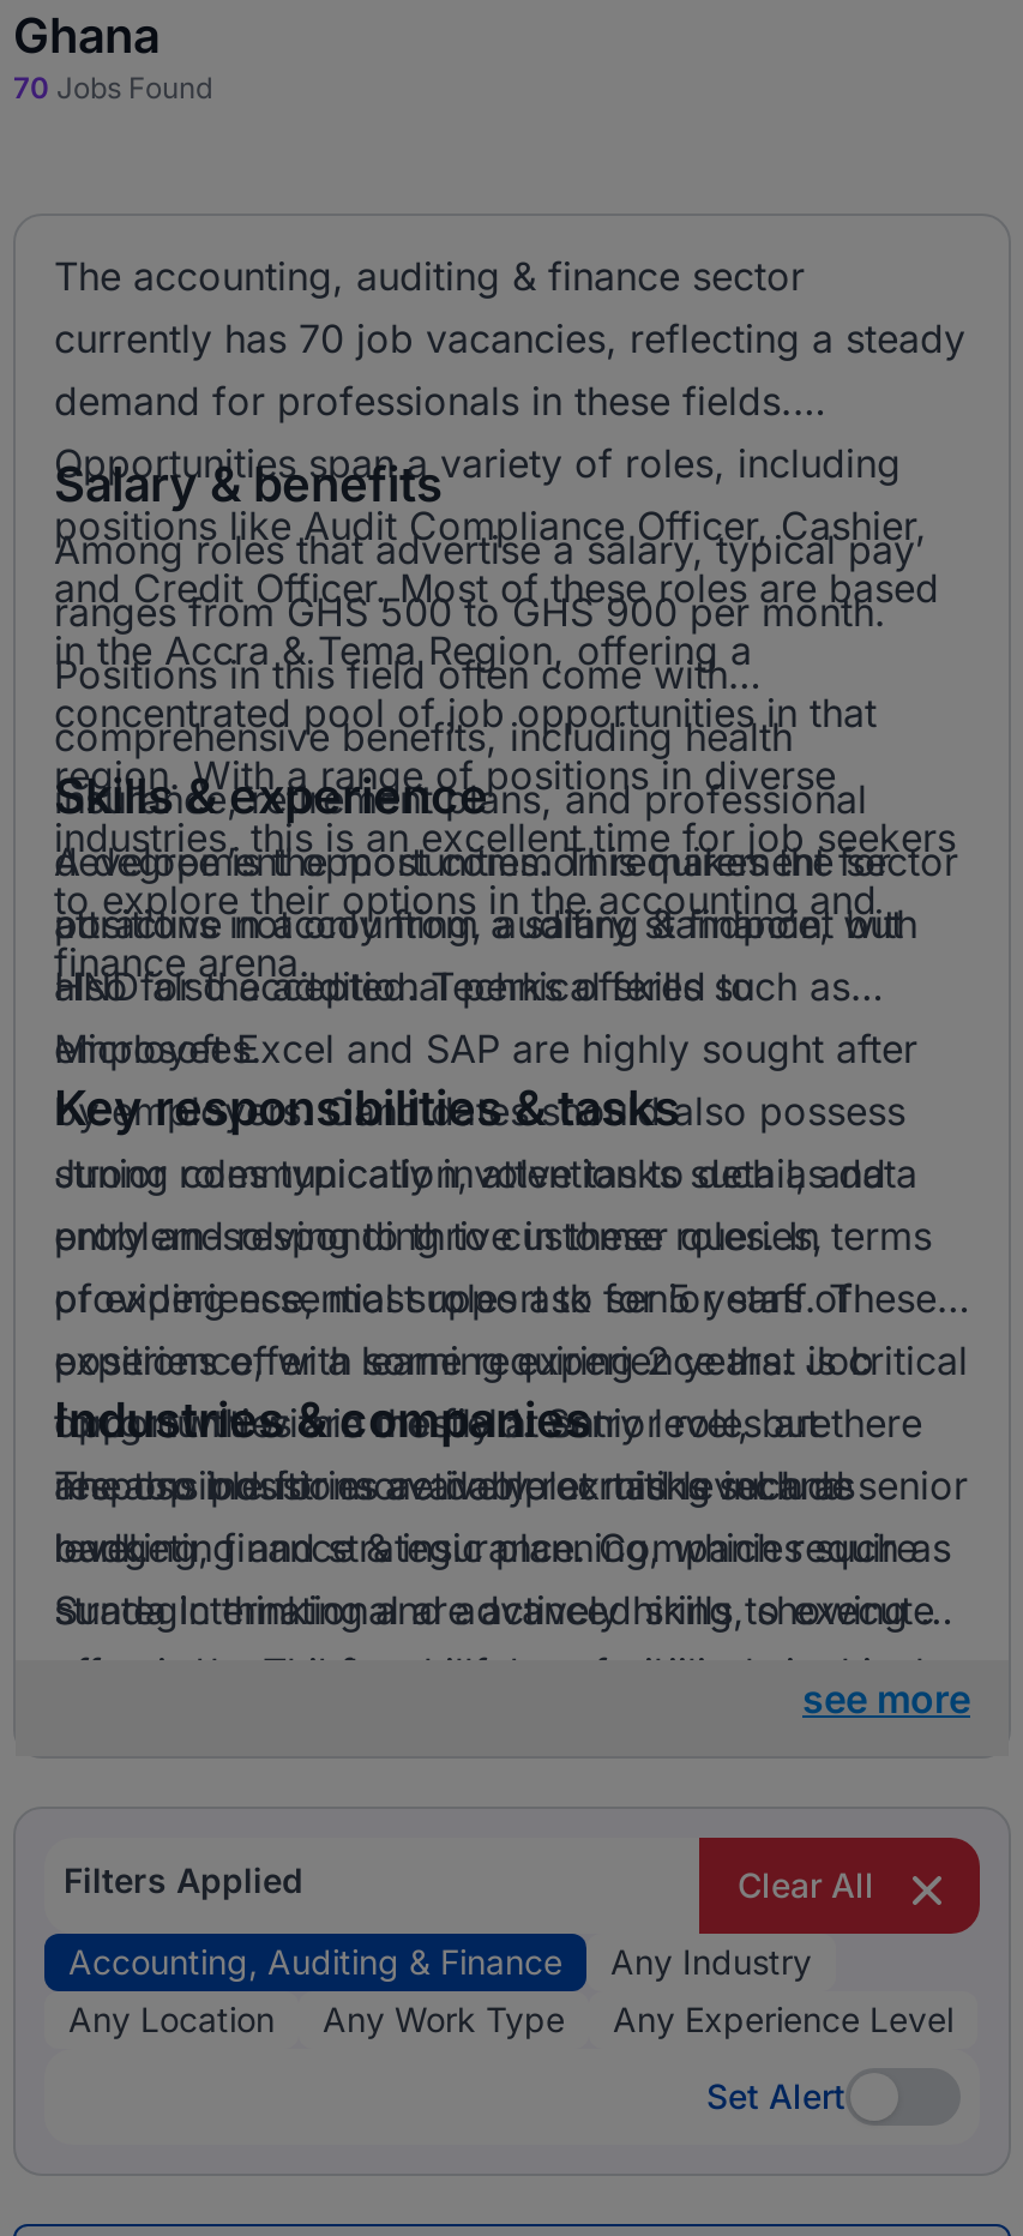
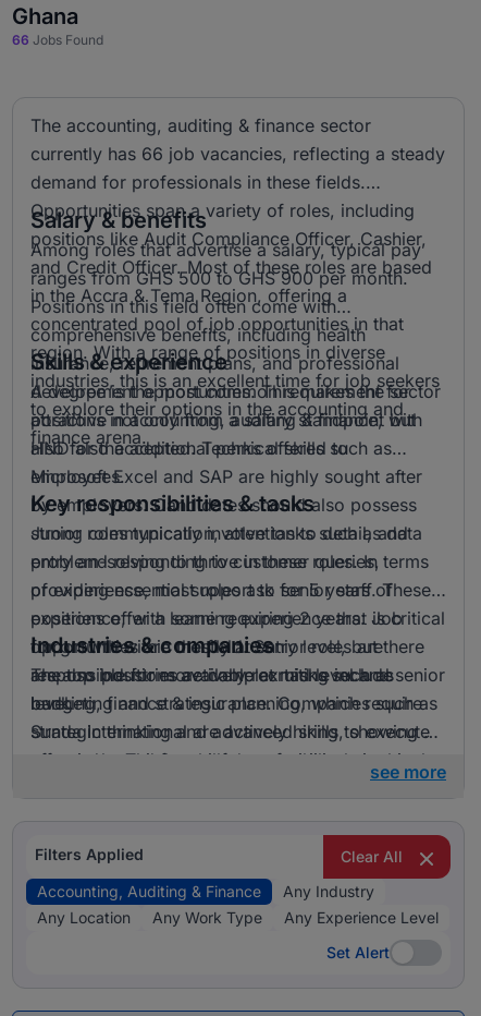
[13,70,212,106] 70 Jobs Found -> [12,32,103,48] 66 Jobs Found
[54,314,965,362] currently has 70 job vacancies, reflecting a steady -> [30,143,445,165] currently has 66 job vacancies, reflecting a steady

